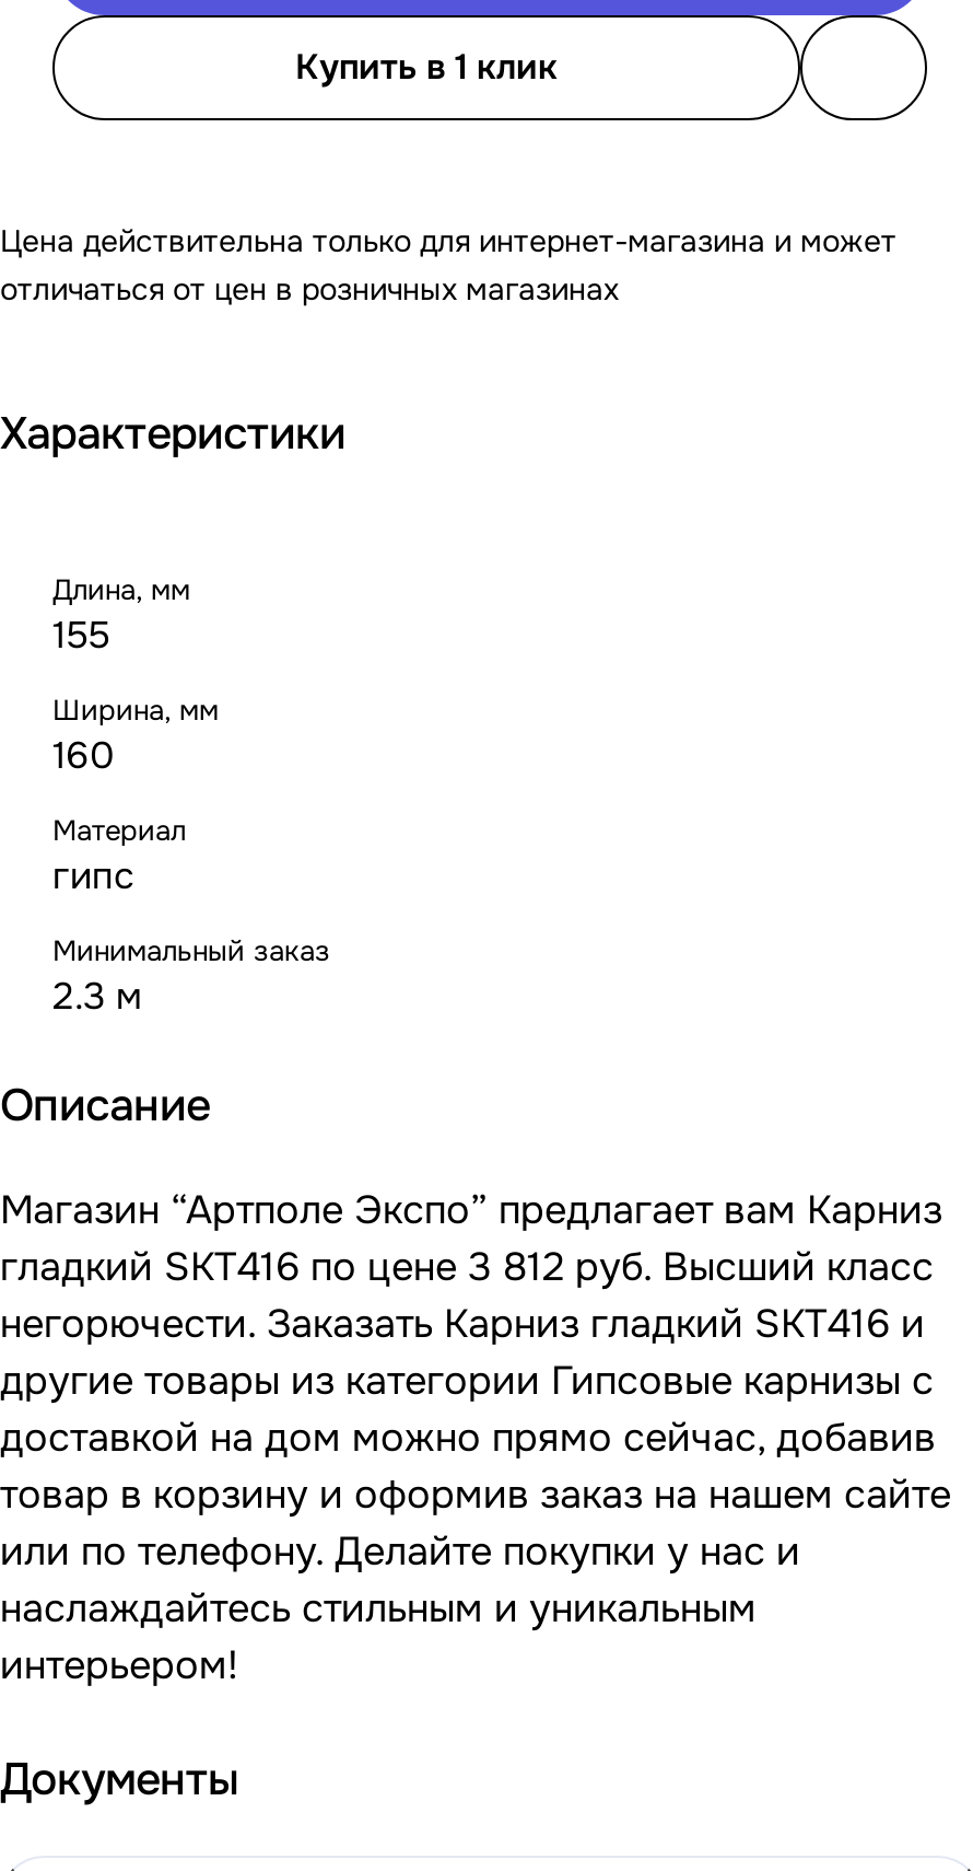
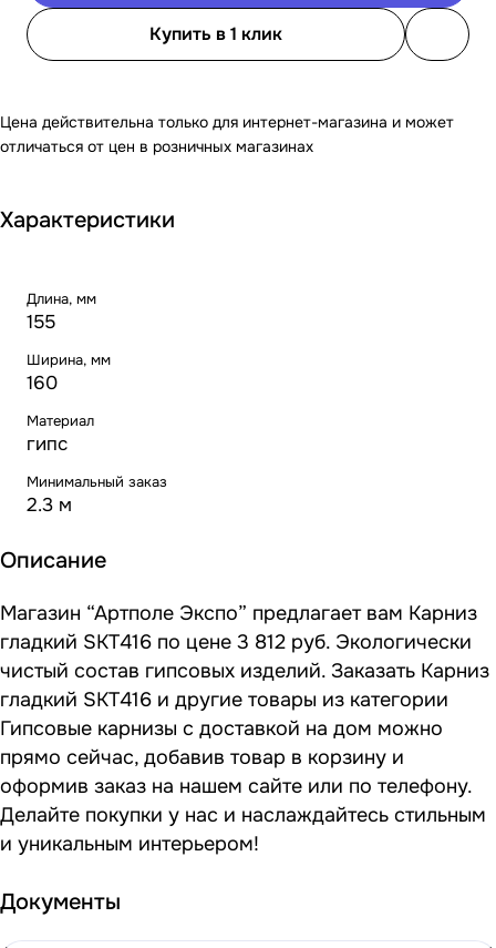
[0,1243,951,1690] гладкий SKT416 по цене 3 812 руб. Высший класс | негорючести. Заказать Карниз гладкий SKT416 и | другие товары из категории Гипсовые карнизы с | доставкой на дом можно прямо сейчас, добавив | товар в корзину и оформив заказ на нашем сайте | или по телефону. Делайте покупки у нас и | наслаждайтесь стильным и уникальным | интерьером! -> [0,630,489,856] гладкий SKT416 по цене 3 812 руб. Экологически | чистый состав гипсовых изделий. Заказать Карниз | гладкий SKT416 и другие товары из категории | Гипсовые карнизы с доставкой на дом можно | прямо сейчас, добавив товар в корзину и | оформив заказ на нашем сайте или по телефону. | Делайте покупки у нас и наслаждайтесь стильным | и уникальным интерьером!

